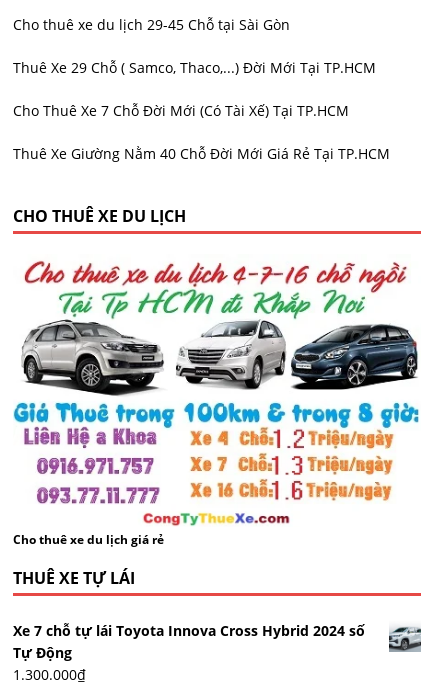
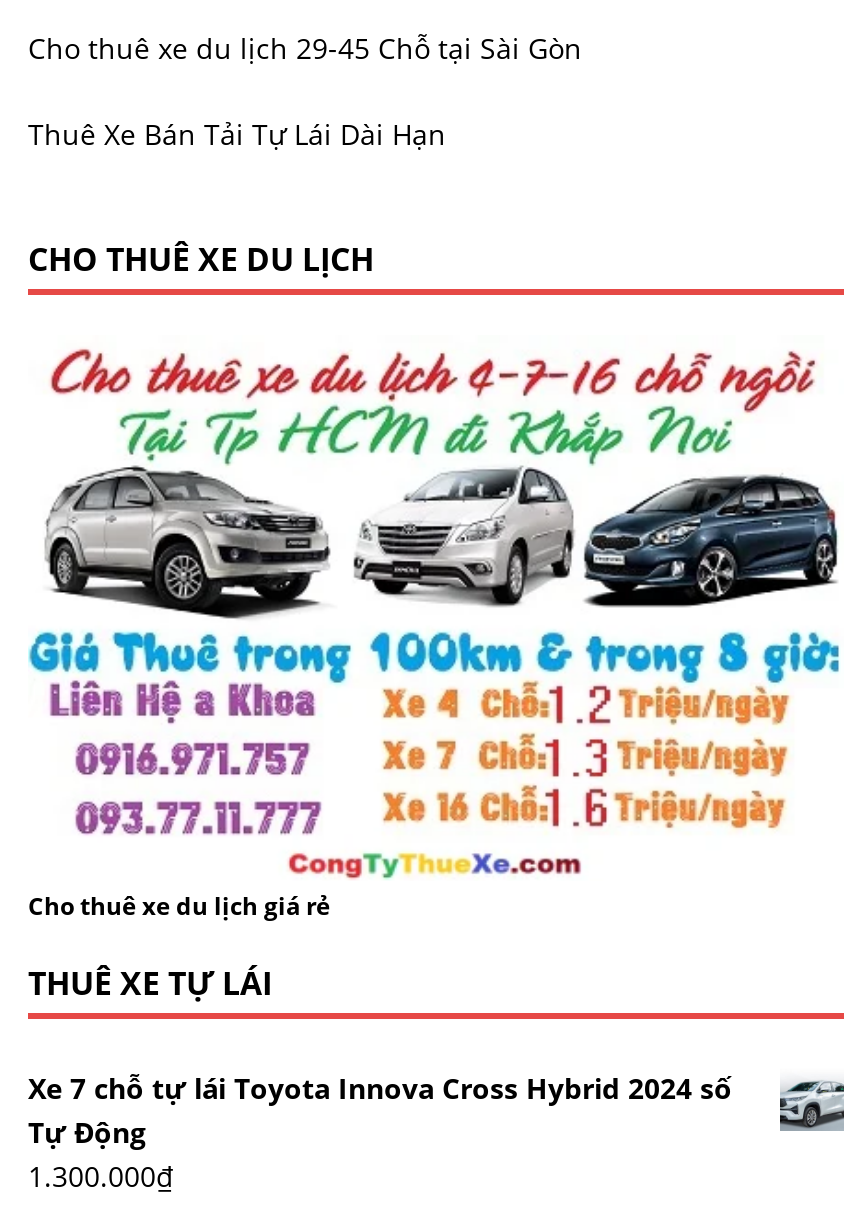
[13,58,390,163] Thuê Xe 29 Chỗ ( Samco, Thaco,...) Đời Mới Tại TP.HCM | Cho Thuê Xe 7 Chỗ Đời Mới (Có Tài Xế) Tại TP.HCM | Thuê Xe Giường Nằm 40 Chỗ Đời Mới Giá Rẻ Tại TP.HCM -> [28,114,446,152] Thuê Xe Bán Tải Tự Lái Dài Hạn

